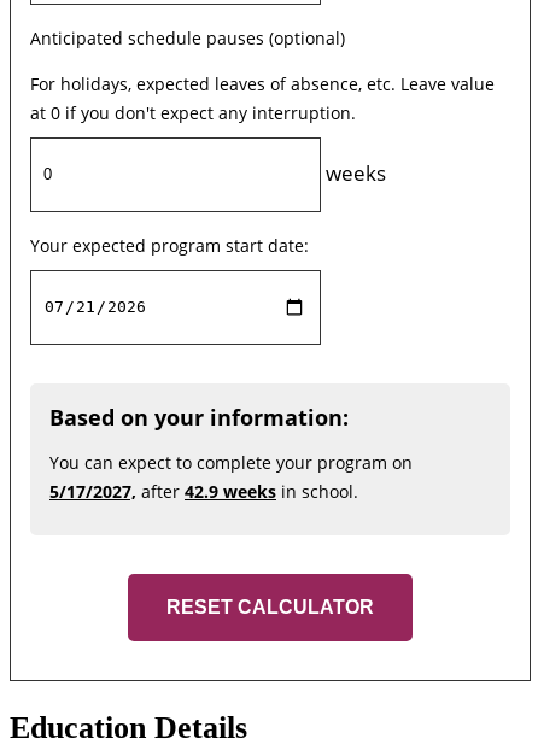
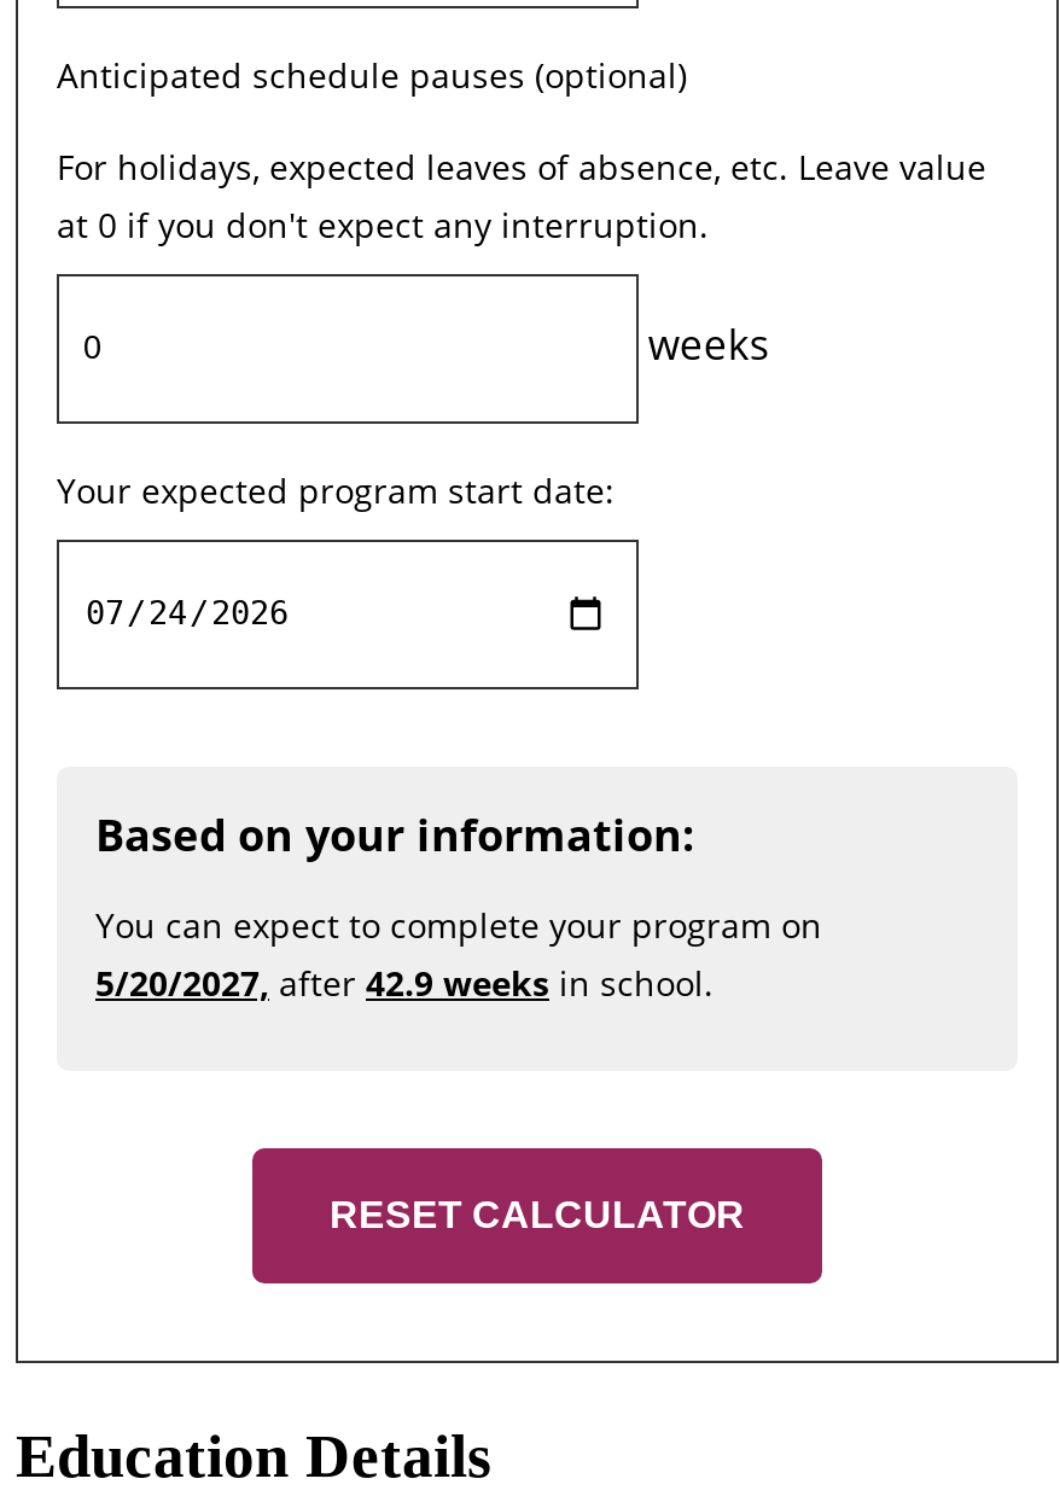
[49,480,358,502] 5/17/2027, after 42.9 weeks in school. -> [95,959,714,1005] 5/20/2027, after 42.9 weeks in school.

